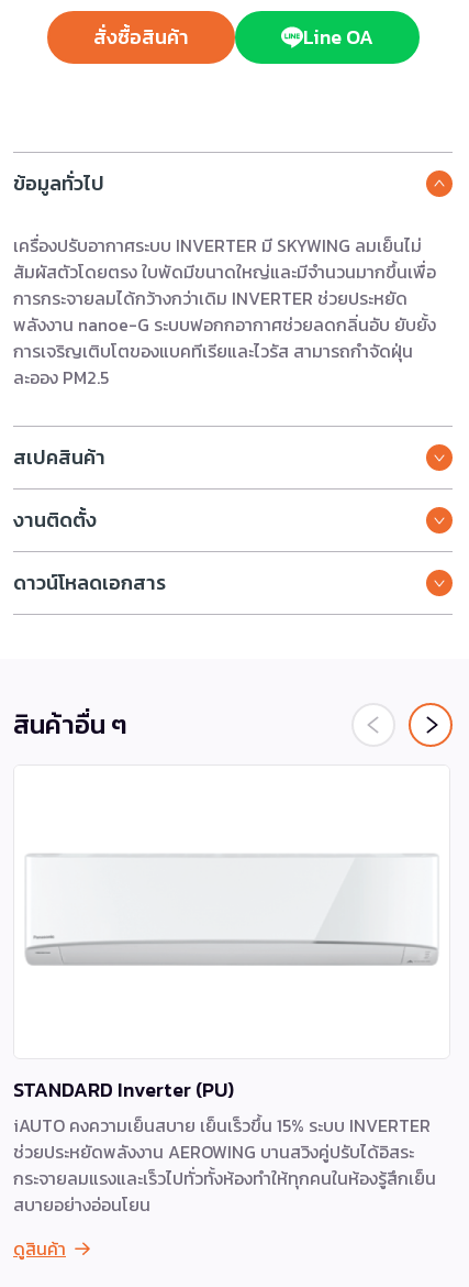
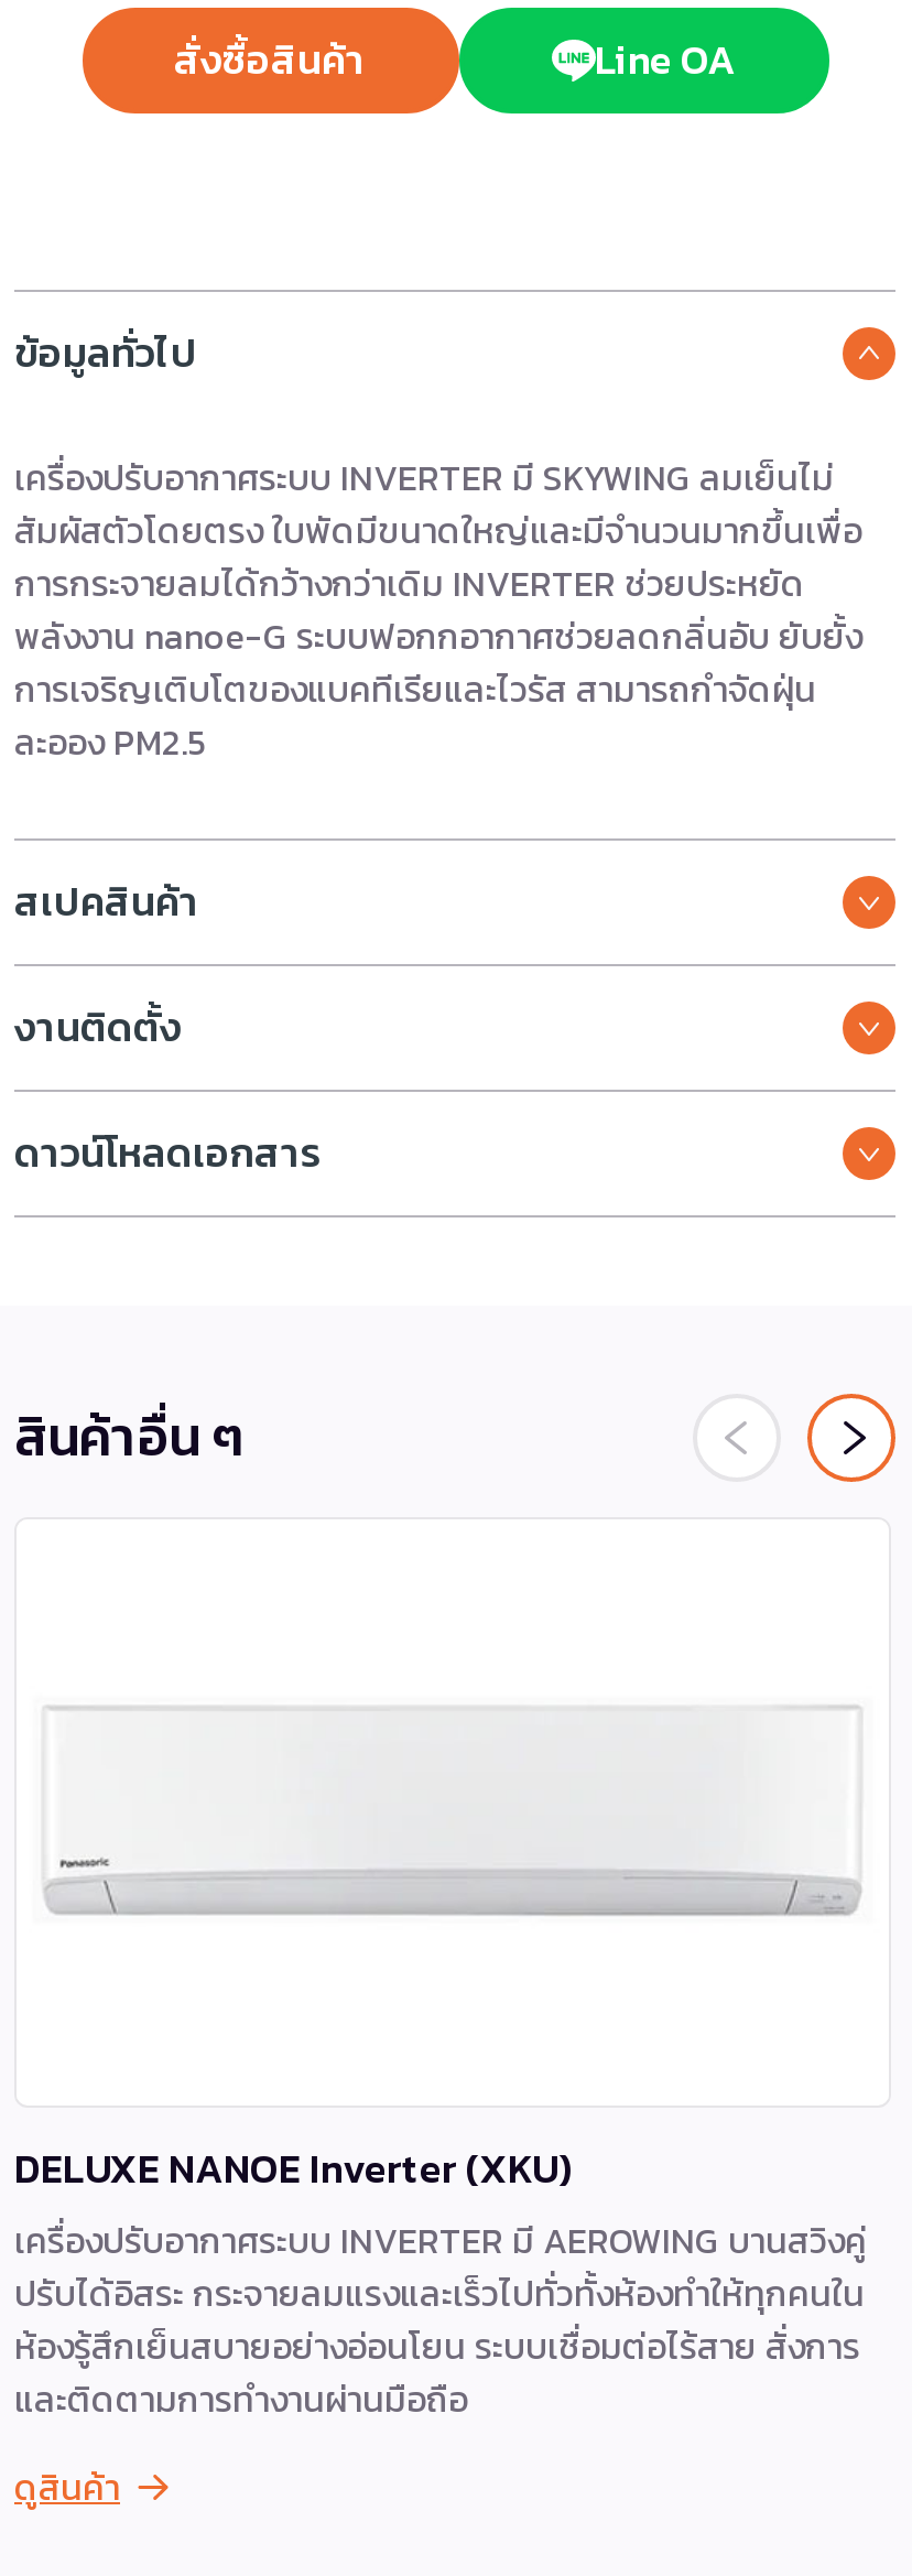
[13,1074,436,1217] STANDARD Inverter (PU) | iAUTO คงความเย็นสบาย เย็นเร็วขึ้น 15% ระบบ INVERTER | ช่วยประหยัดพลังงาน AEROWING บานสวิงคู่ปรับได้อิสระ | กระจายลมแรงและเร็วไปทั่วทั้งห้องทำให้ทุกคนในห้องรู้สึกเย็น | สบายอย่างอ่อนโยน -> [14,2138,867,2424] DELUXE NANOE Inverter (XKU) | เครื่องปรับอากาศระบบ INVERTER มี AEROWING บานสวิงคู่ | ปรับได้อิสระ กระจายลมแรงและเร็วไปทั่วทั้งห้องทำให้ทุกคนใน | ห้องรู้สึกเย็นสบายอย่างอ่อนโยน ระบบเชื่อมต่อไร้สาย สั่งการ | และติดตามการทำงานผ่านมือถือ

